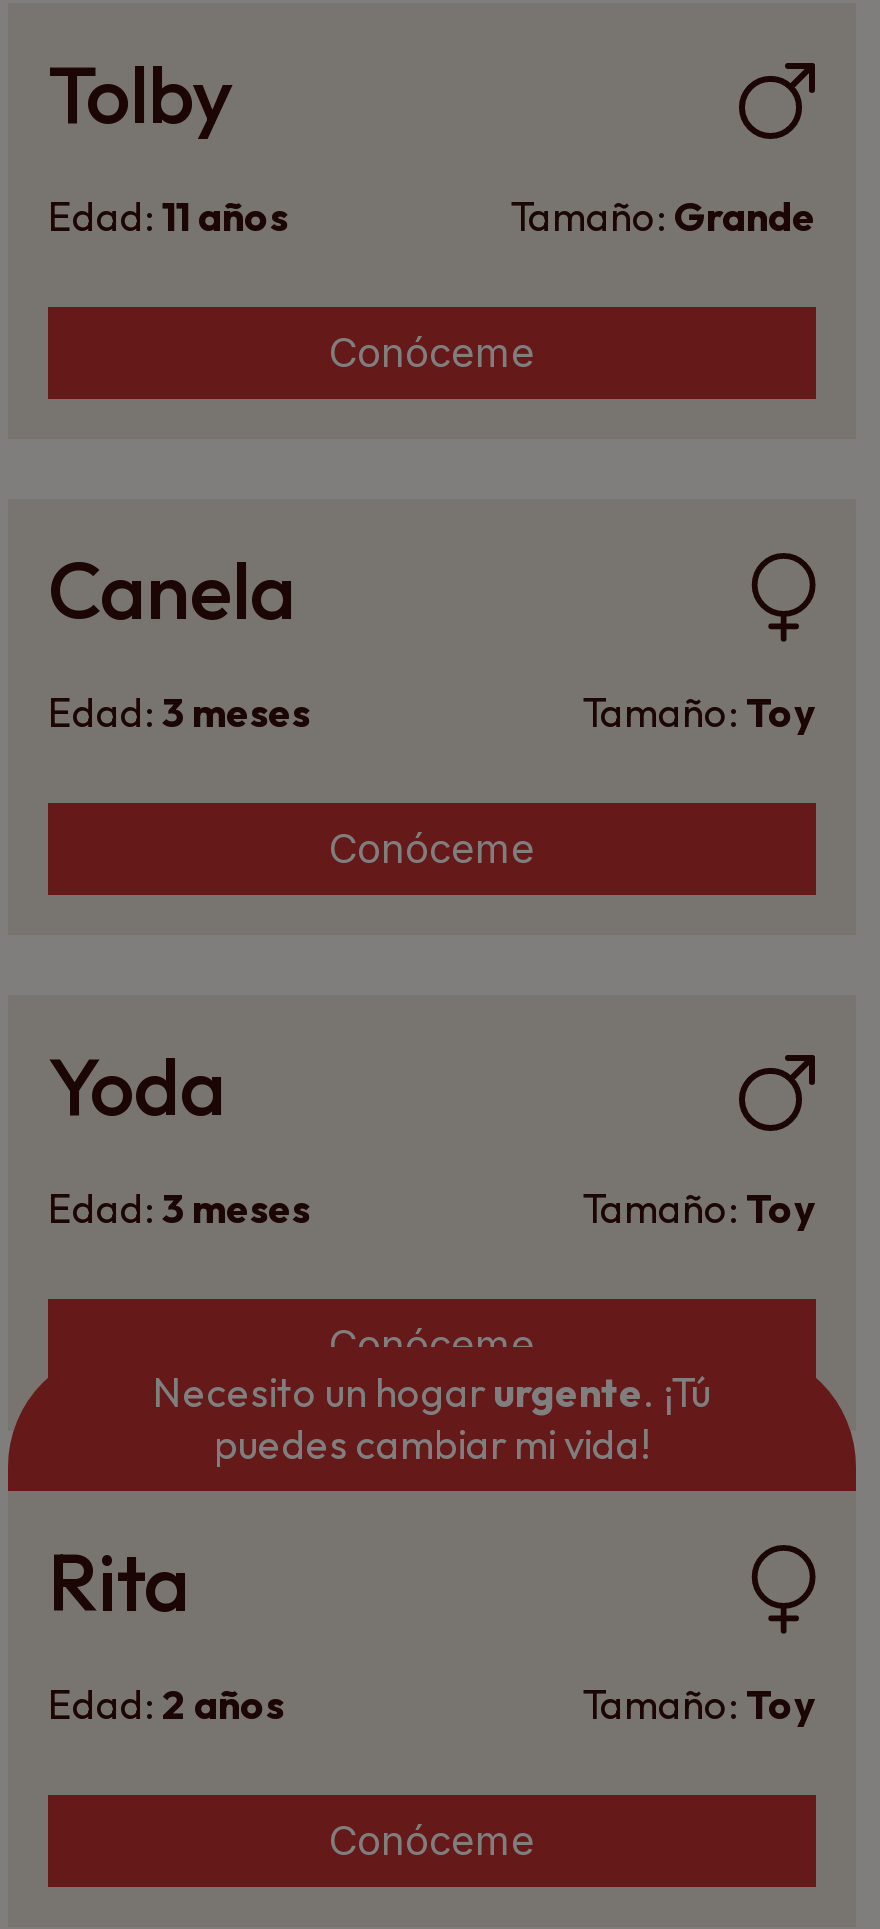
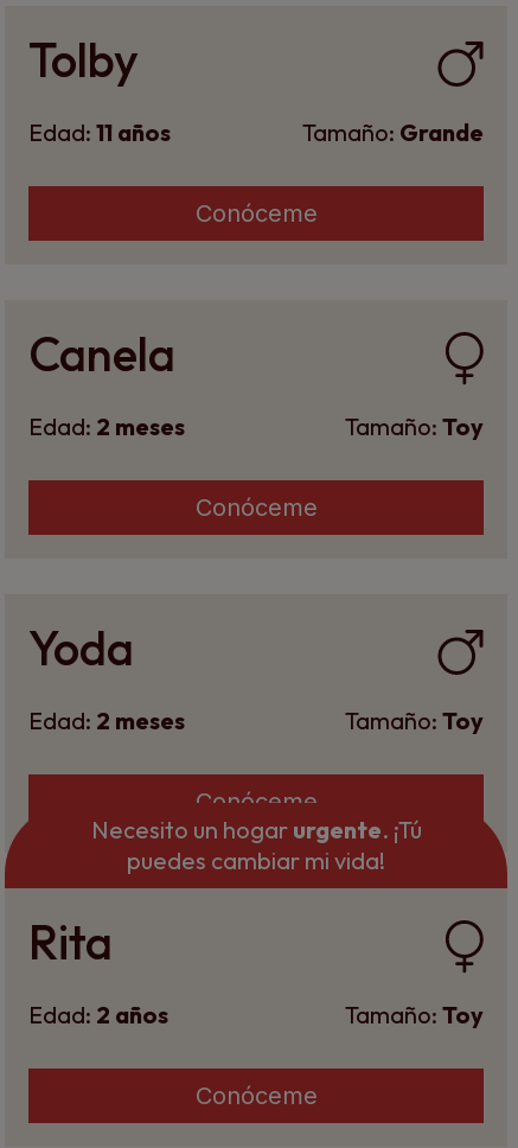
[48,687,310,737] Edad: 3 meses -> [28,412,185,441] Edad: 2 meses
[48,1183,310,1233] Edad: 3 meses -> [28,706,185,735] Edad: 2 meses

